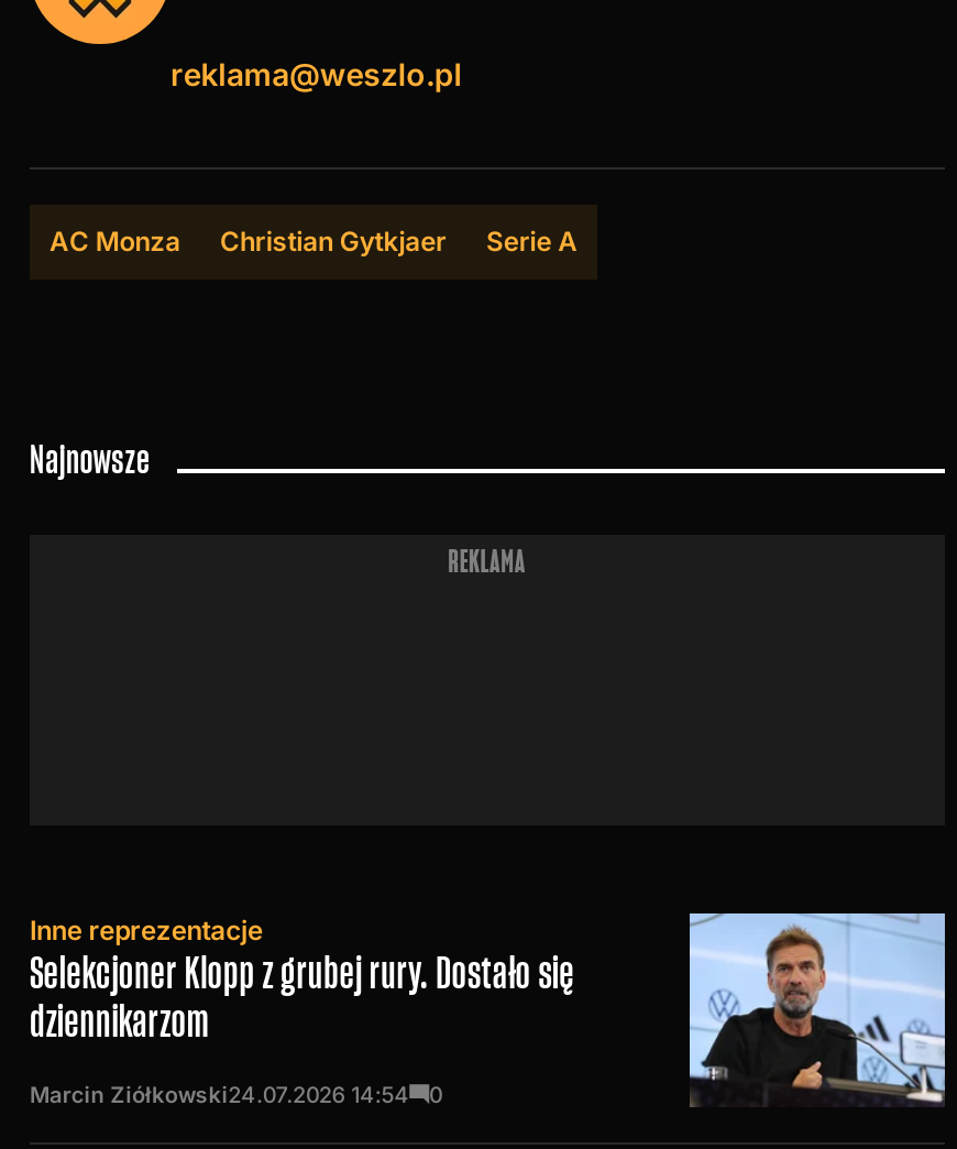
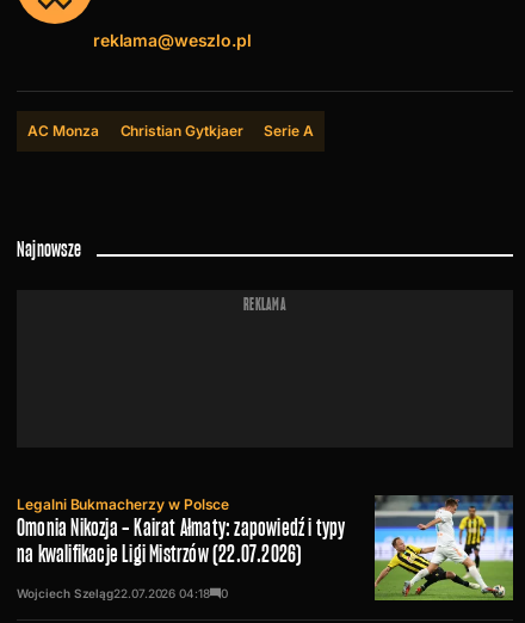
[30,914,575,1051] Inne reprezentacje | Selekcjoner Klopp z grubej rury. Dostało się | dziennikarzom -> [17,496,346,570] Legalni Bukmacherzy w Polsce | Omonia Nikozja – Kairat Ałmaty: zapowiedź i typy | na kwalifikacje Ligi Mistrzów (22.07.2026)
[687,911,947,1107] [image] -> [373,495,514,602] [image]
[30,1081,409,1108] Marcin Ziółkowski24.07.2026 14:54 -> [17,586,210,601] Wojciech Szeląg22.07.2026 04:18

